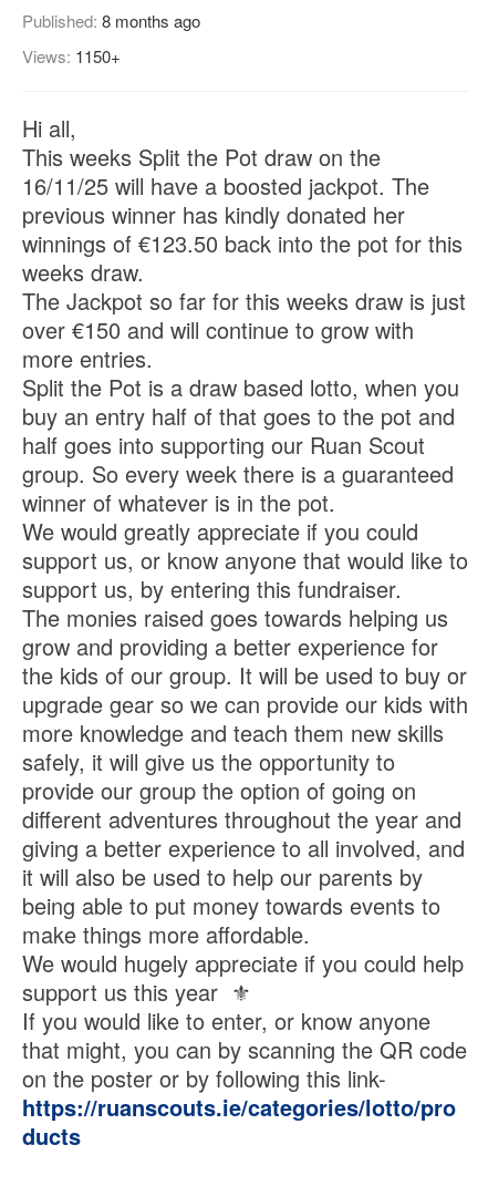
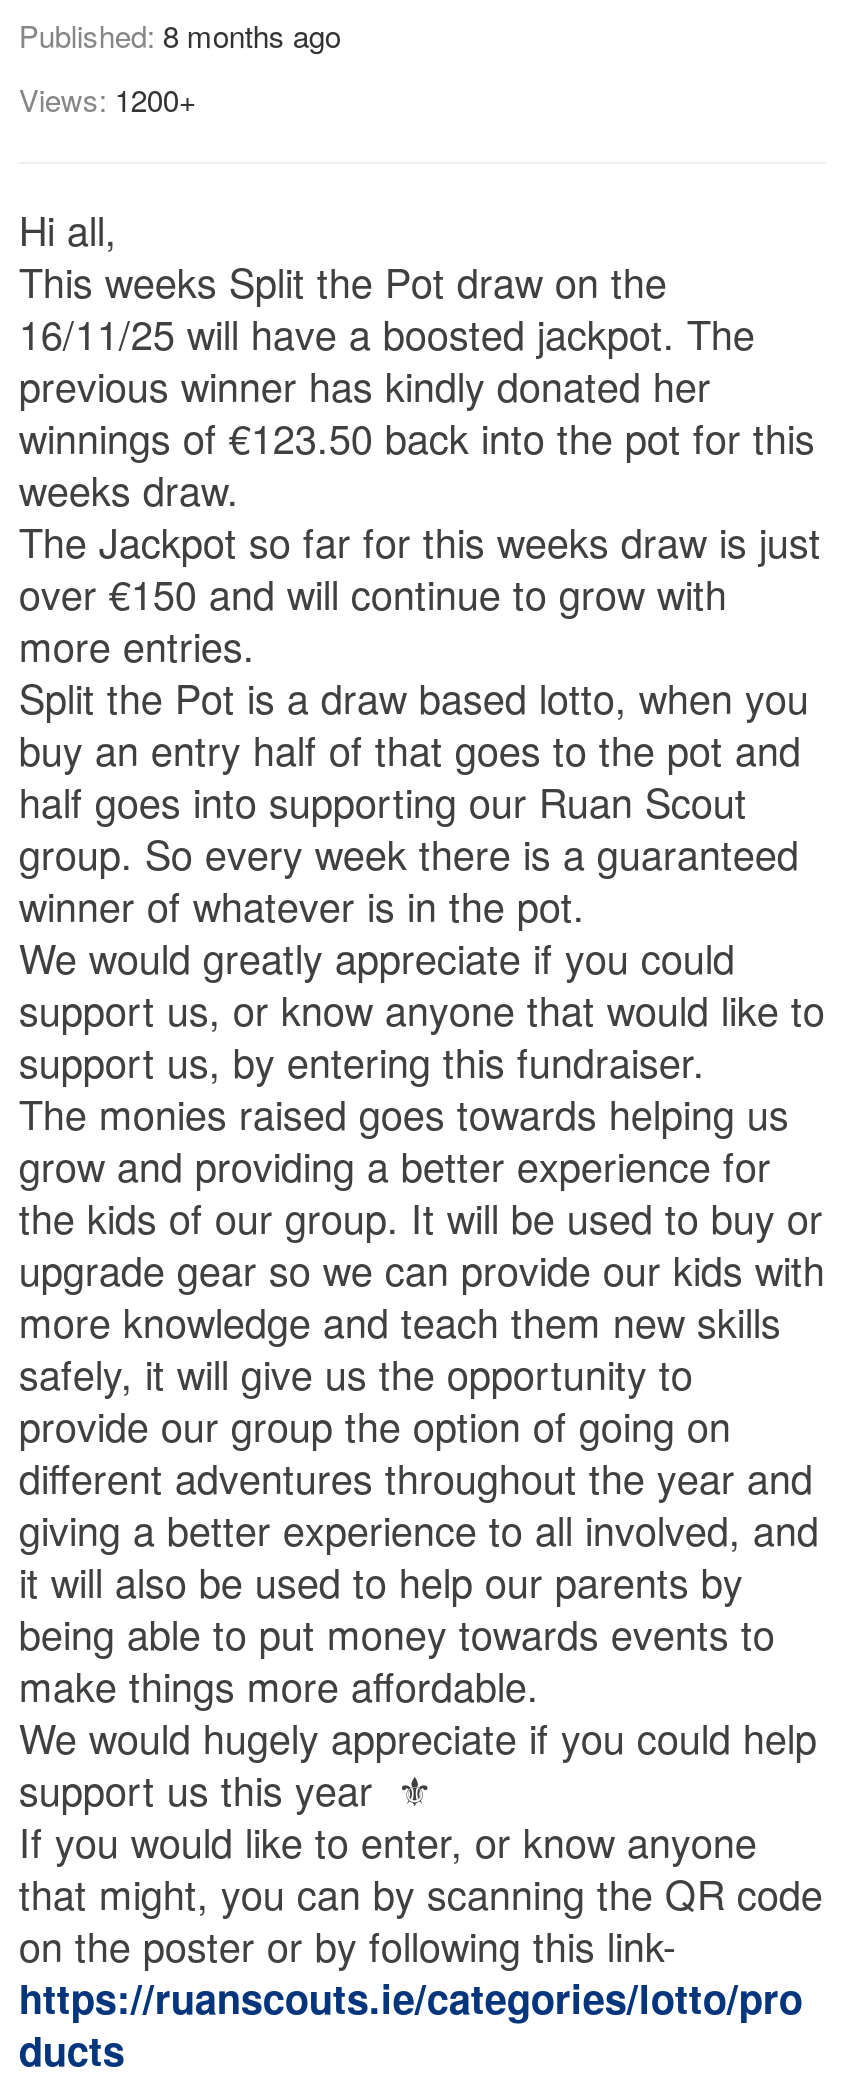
[23,45,121,68] Views: 1150+ -> [19,78,197,120] Views: 1200+

